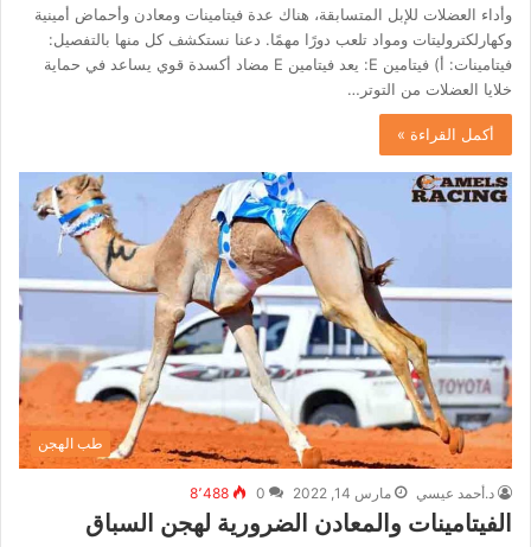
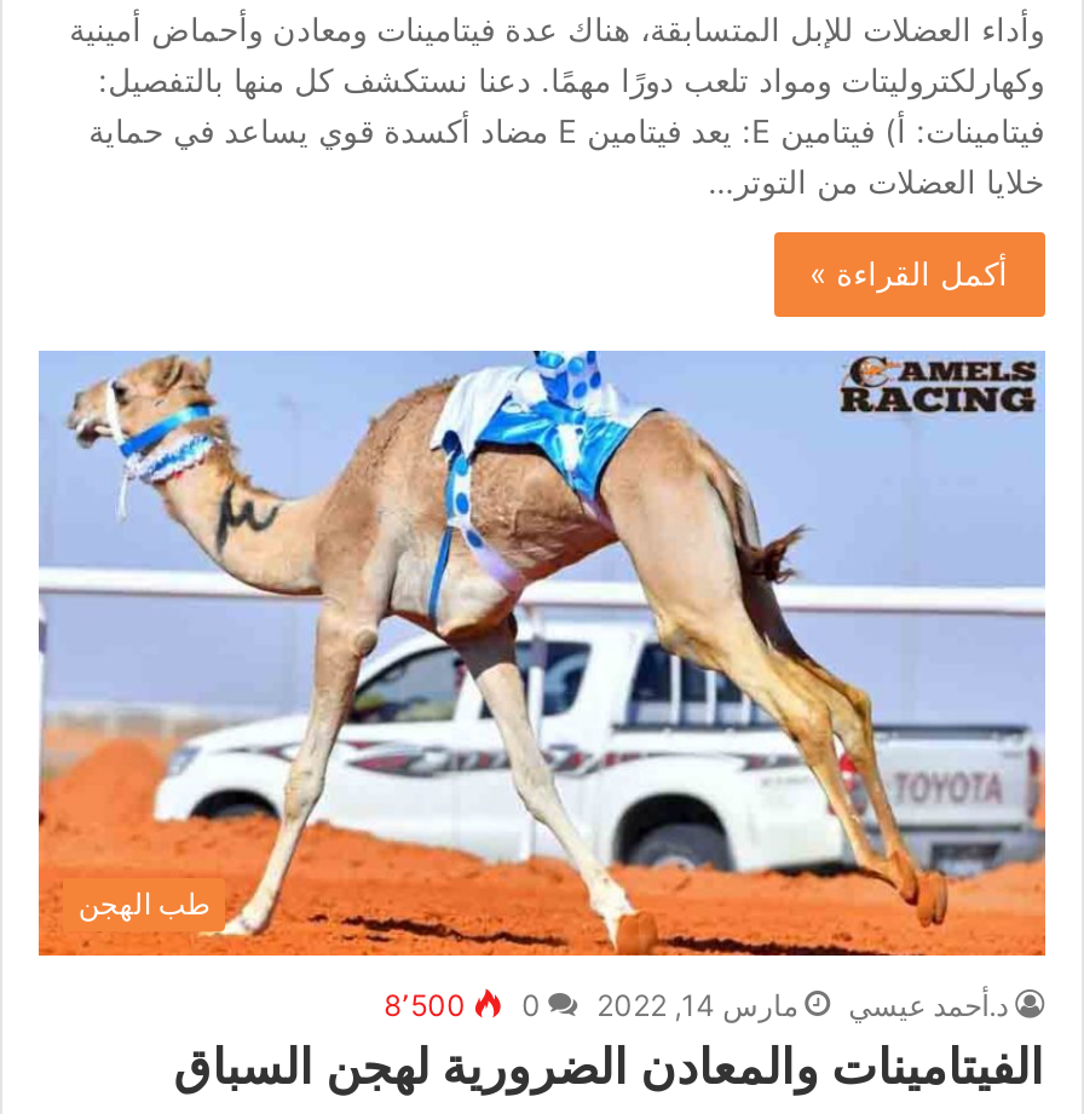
[189,484,265,502] 8٬488 0 -> [384,988,541,1024] 8٬500 0

